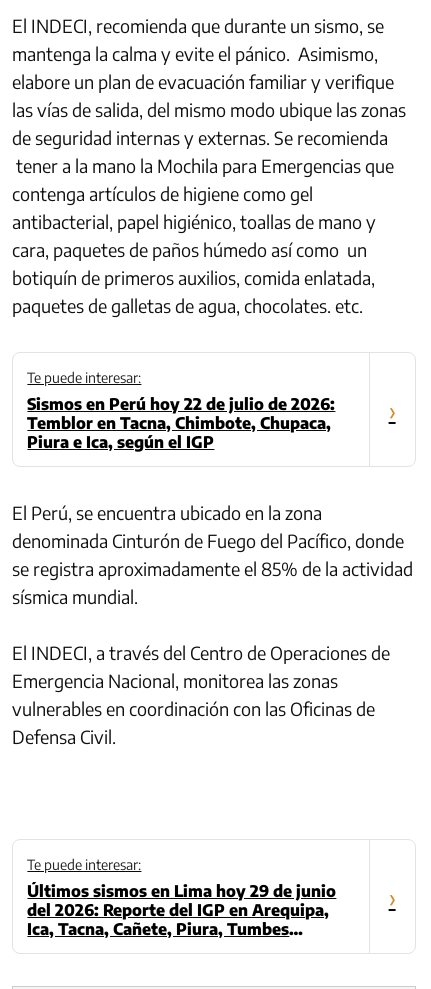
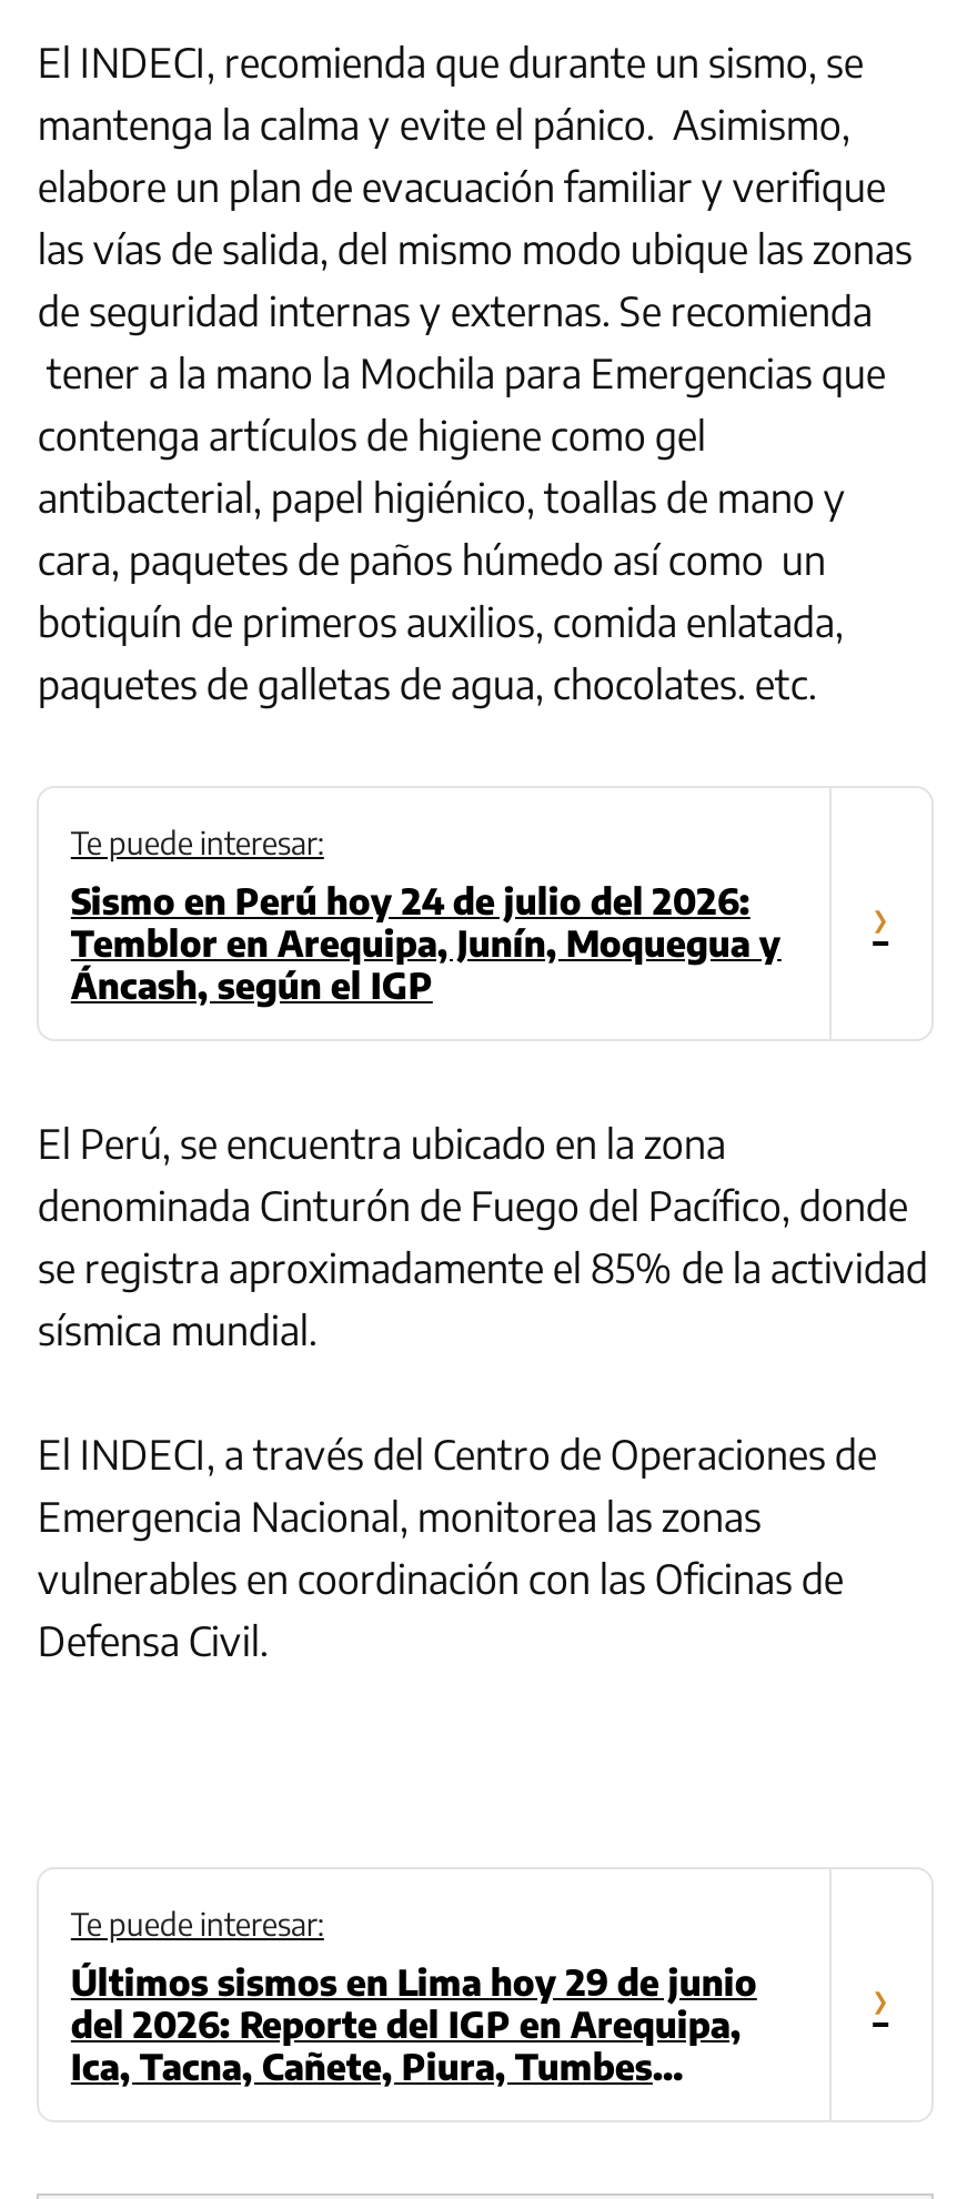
[27,394,335,452] Sismos en Perú hoy 22 de julio de 2026: | Temblor en Tacna, Chimbote, Chupaca, | Piura e Ica, según el IGP -> [71,880,781,1008] Sismo en Perú hoy 24 de julio del 2026: | Temblor en Arequipa, Junín, Moquegua y | Áncash, según el IGP

